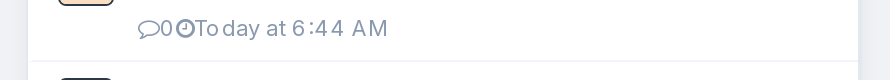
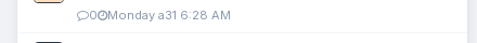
[160,14,388,42] 0 Today at 6:44 AM -> [89,8,231,23] 0 Monday a31 6:28 AM

